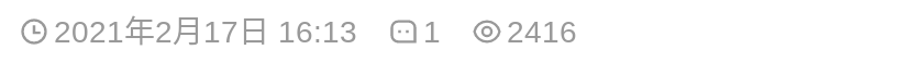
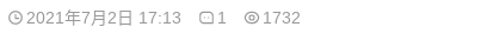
[54,14,357,49] 2021年2月17日 16:13 -> [26,8,181,27] 2021年7月2日 17:13
[507,14,577,49] 2416 -> [263,8,301,27] 1732

